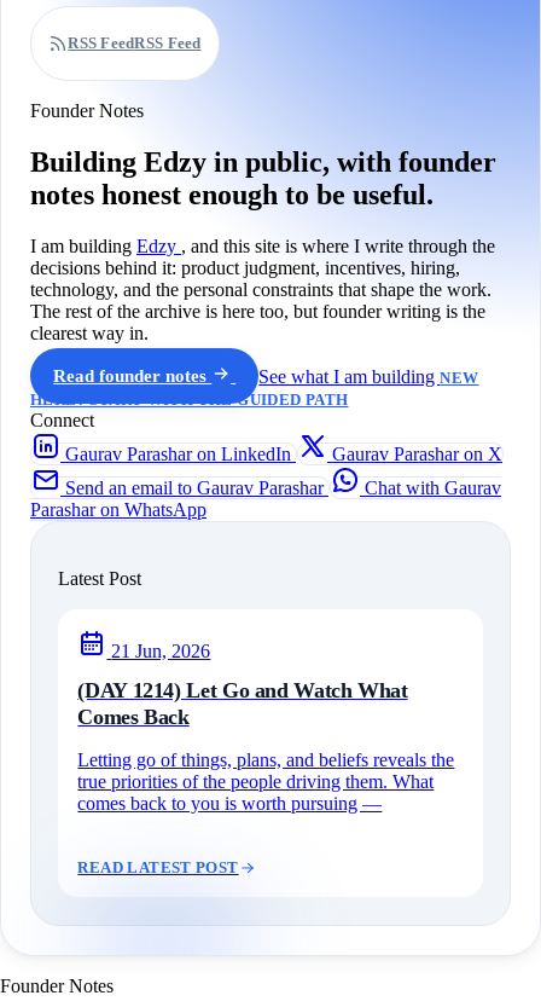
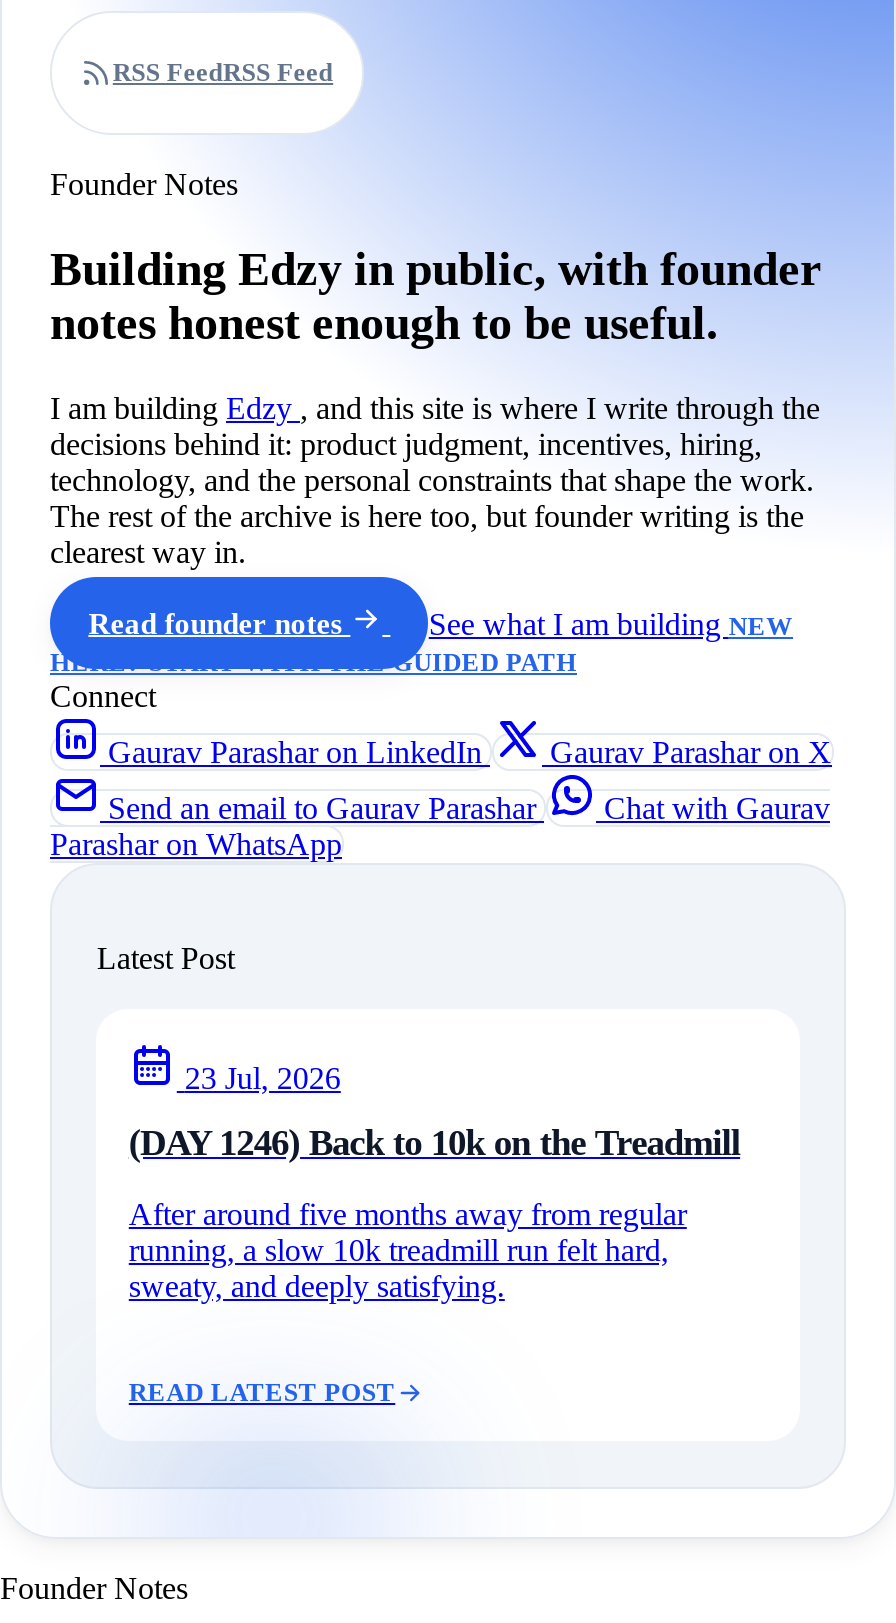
[112,641,211,662] 21 Jun, 2026 -> [185,1061,341,1095] 23 Jul, 2026
[78,678,408,729] (DAY 1214) Let Go and Watch What | Comes Back -> [129,1123,740,1163] (DAY 1246) Back to 10k on the Treadmill
[78,750,455,814] Letting go of things, plans, and beliefs reveals the | true priorities of the people driving them. What | comes back to you is worth pursuing — -> [129,1197,687,1303] After around five months away from regular | running, a slow 10k treadmill run felt hard, | sweaty, and deeply satisfying.

